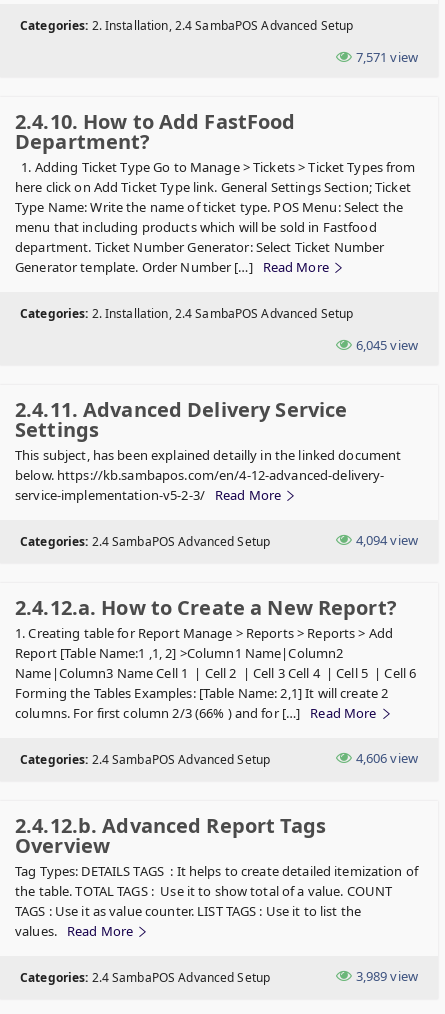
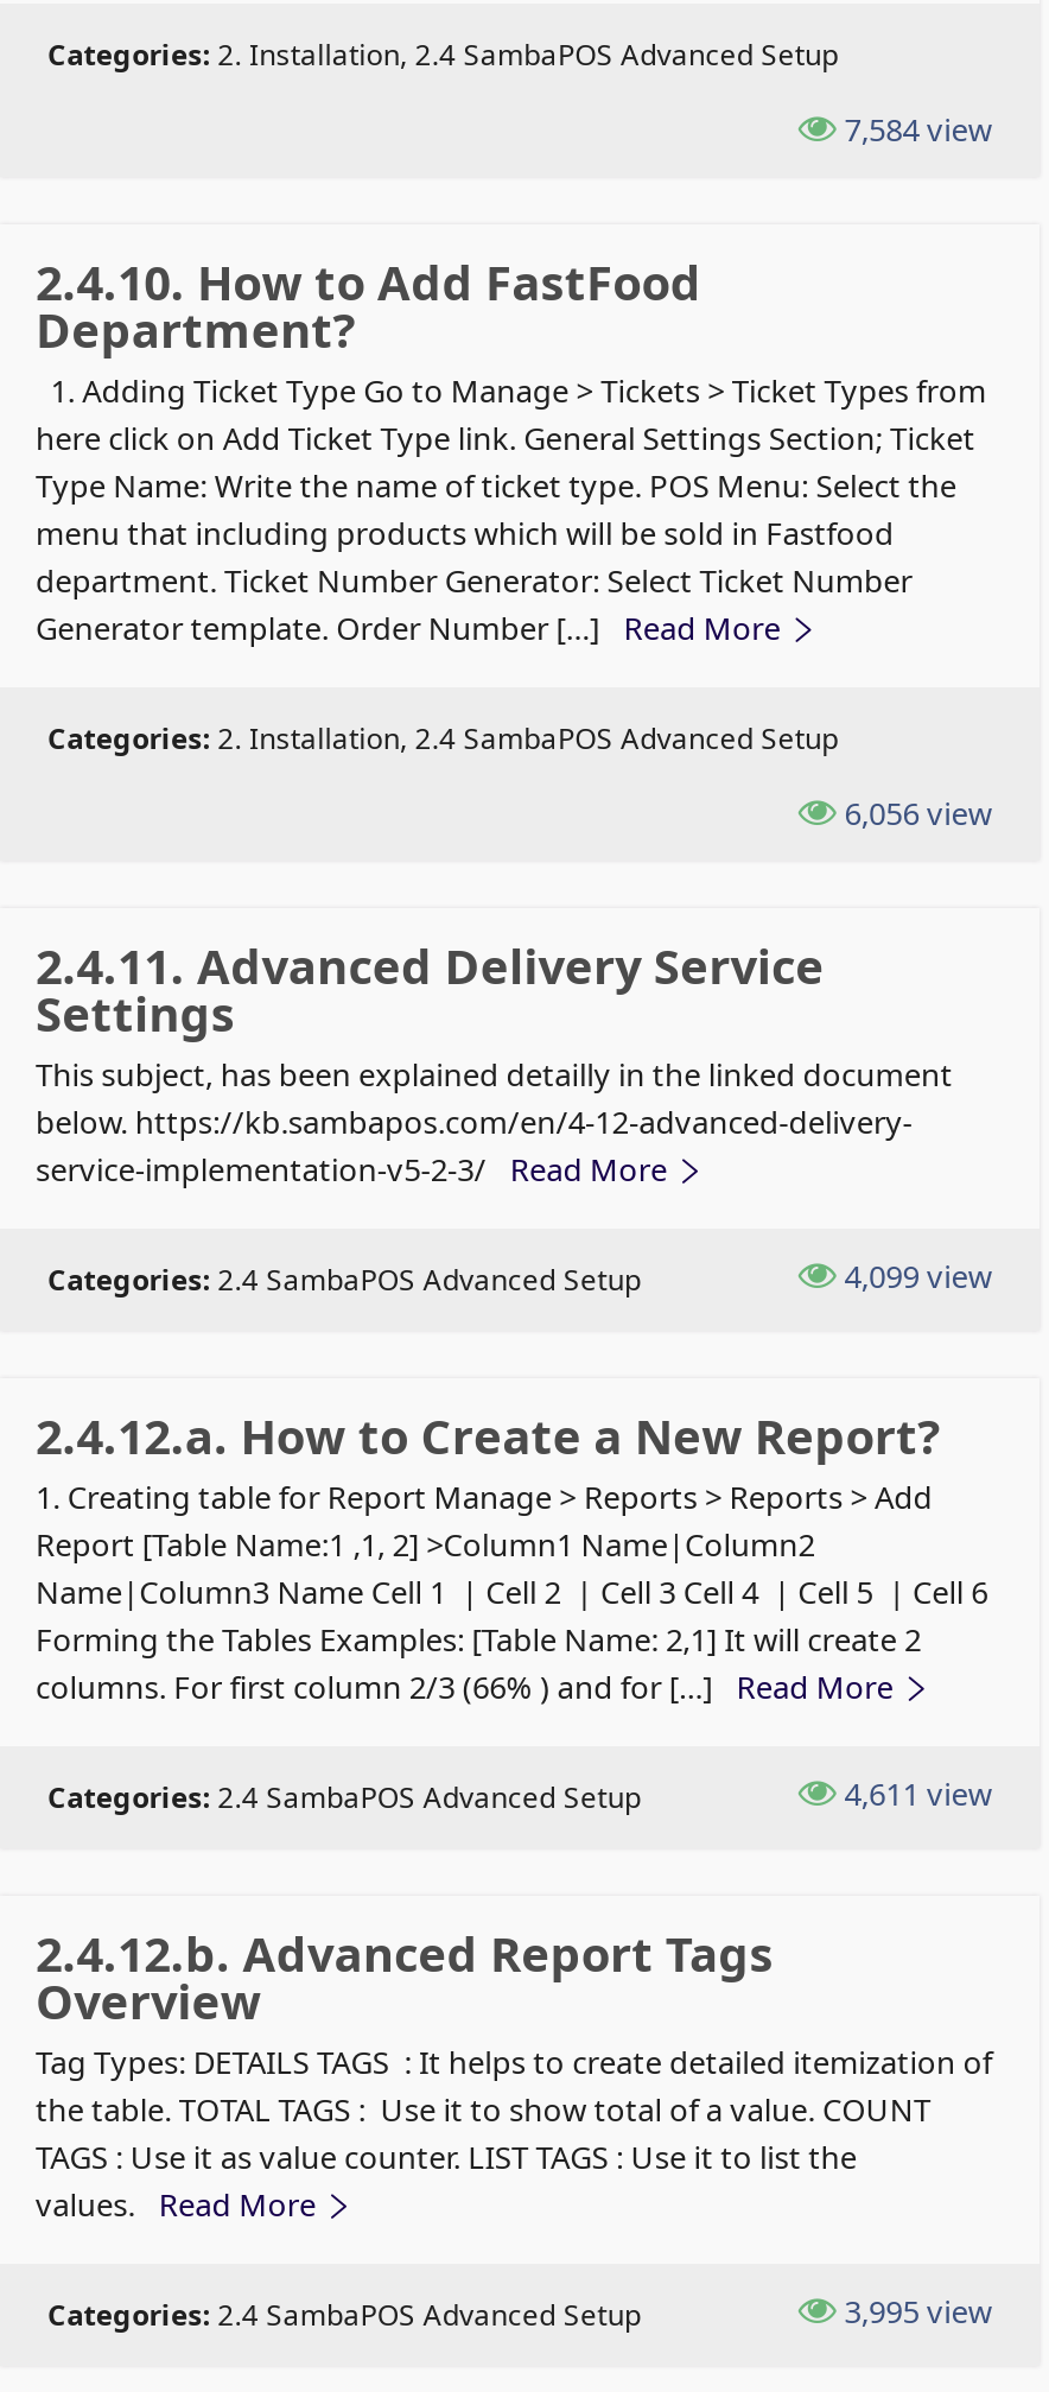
[356,48,418,66] 7,571view -> [844,108,992,151] 7,584view
[356,336,418,354] 6,045 view -> [844,792,992,835] 6,056 view
[356,531,418,549] 4,094 view -> [844,1255,992,1297] 4,099 view
[356,749,418,767] 4,606 view -> [844,1772,992,1815] 4,611 view
[356,967,418,985] 3,989 view -> [844,2290,992,2333] 3,995 view

